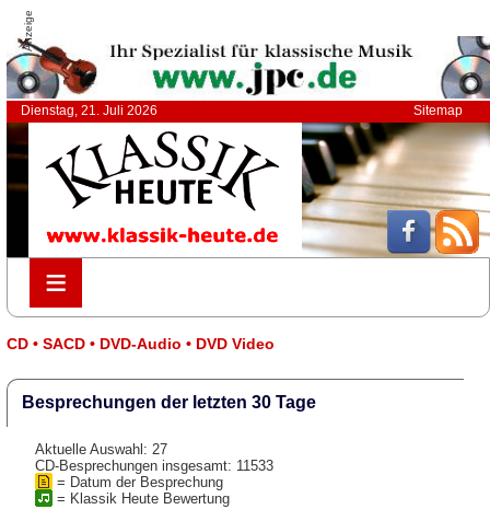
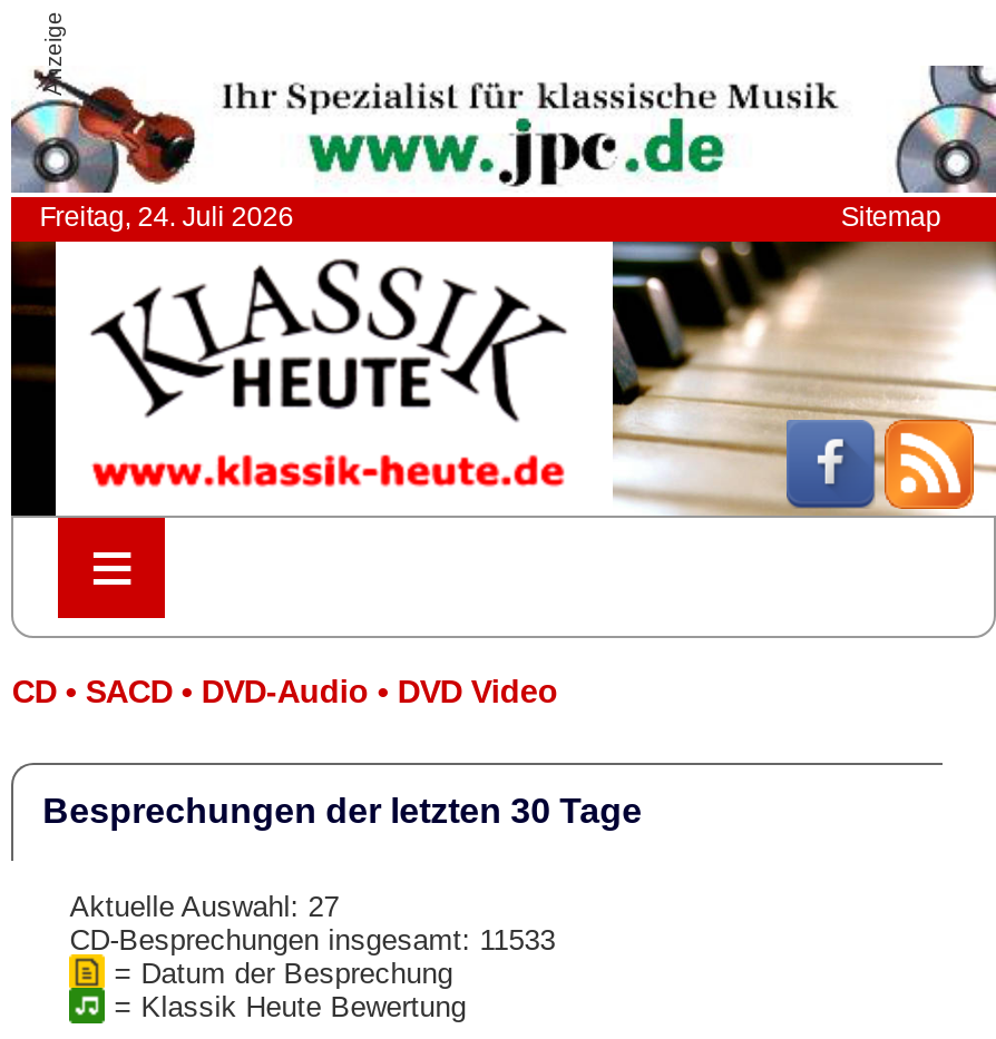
[20,103,157,118] Dienstag, 21. Juli 2026 -> [39,202,293,233] Freitag, 24. Juli 2026

